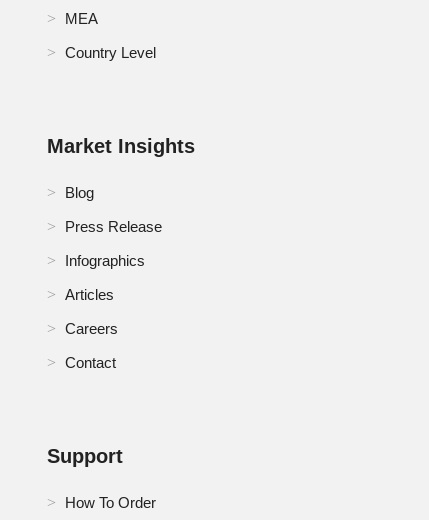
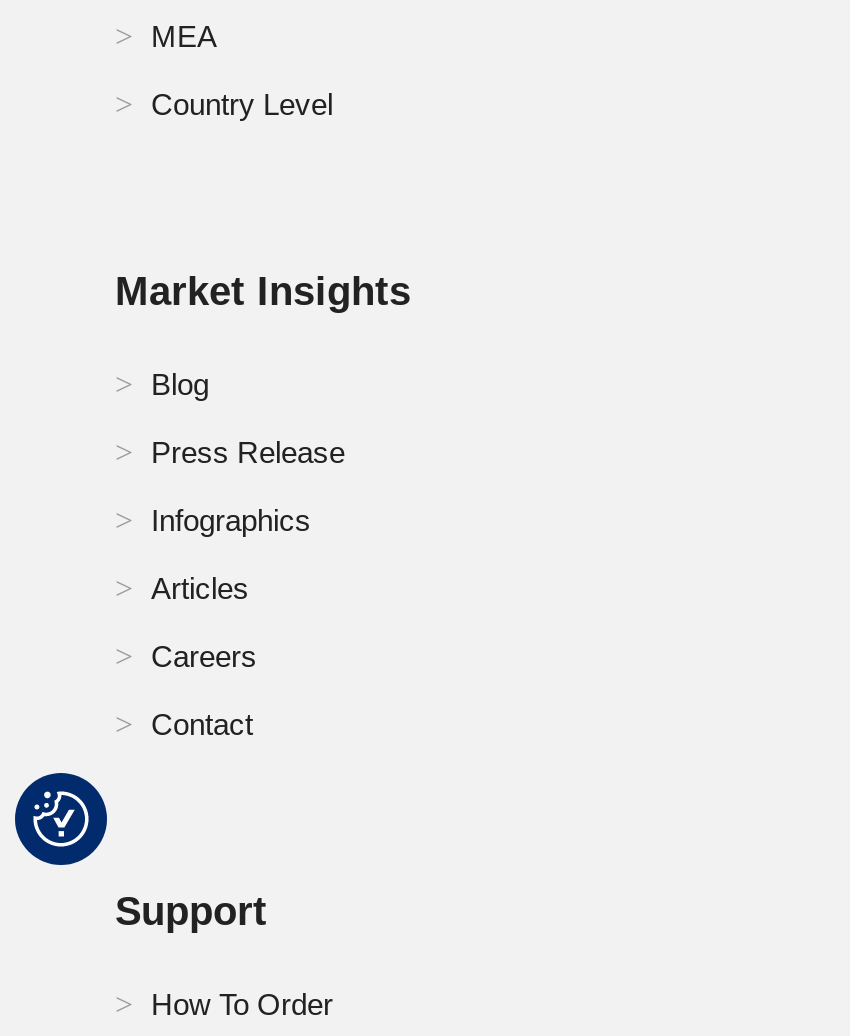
none -> [13,771,109,867] [image]

